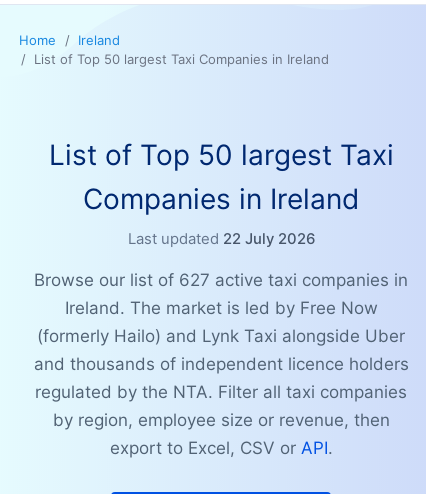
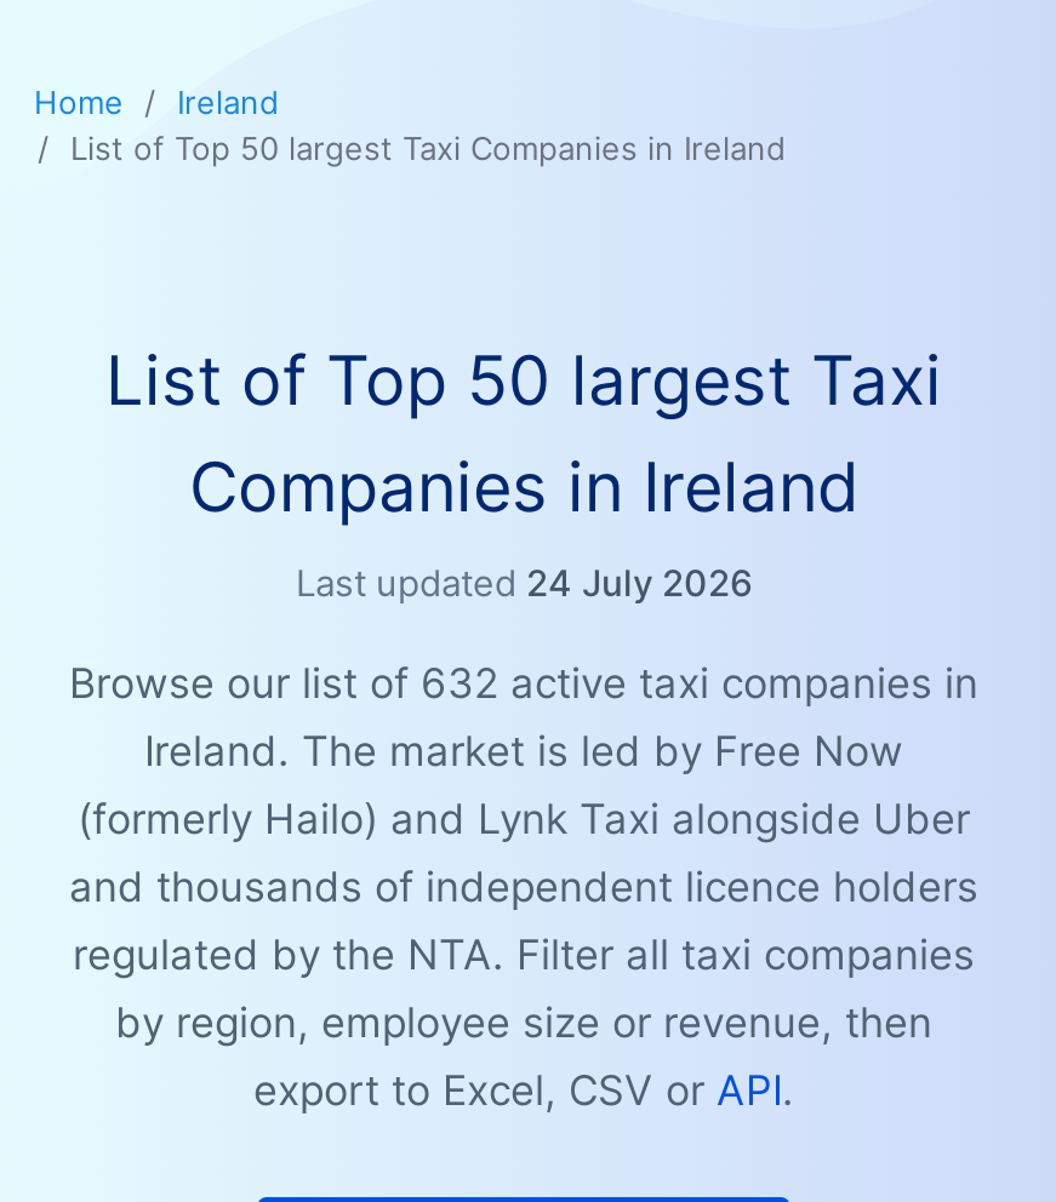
[127,230,314,248] Last updated 22 July 2026 -> [296,563,752,607] Last updated 24 July 2026
[34,270,408,290] Browse our list of 627 active taxi companies in -> [69,659,978,708] Browse our list of 632 active taxi companies in

